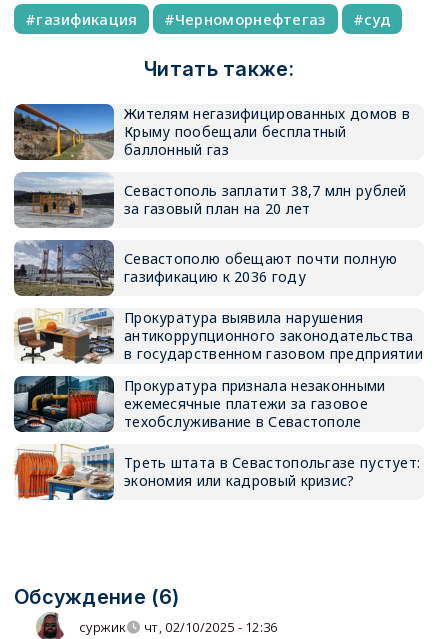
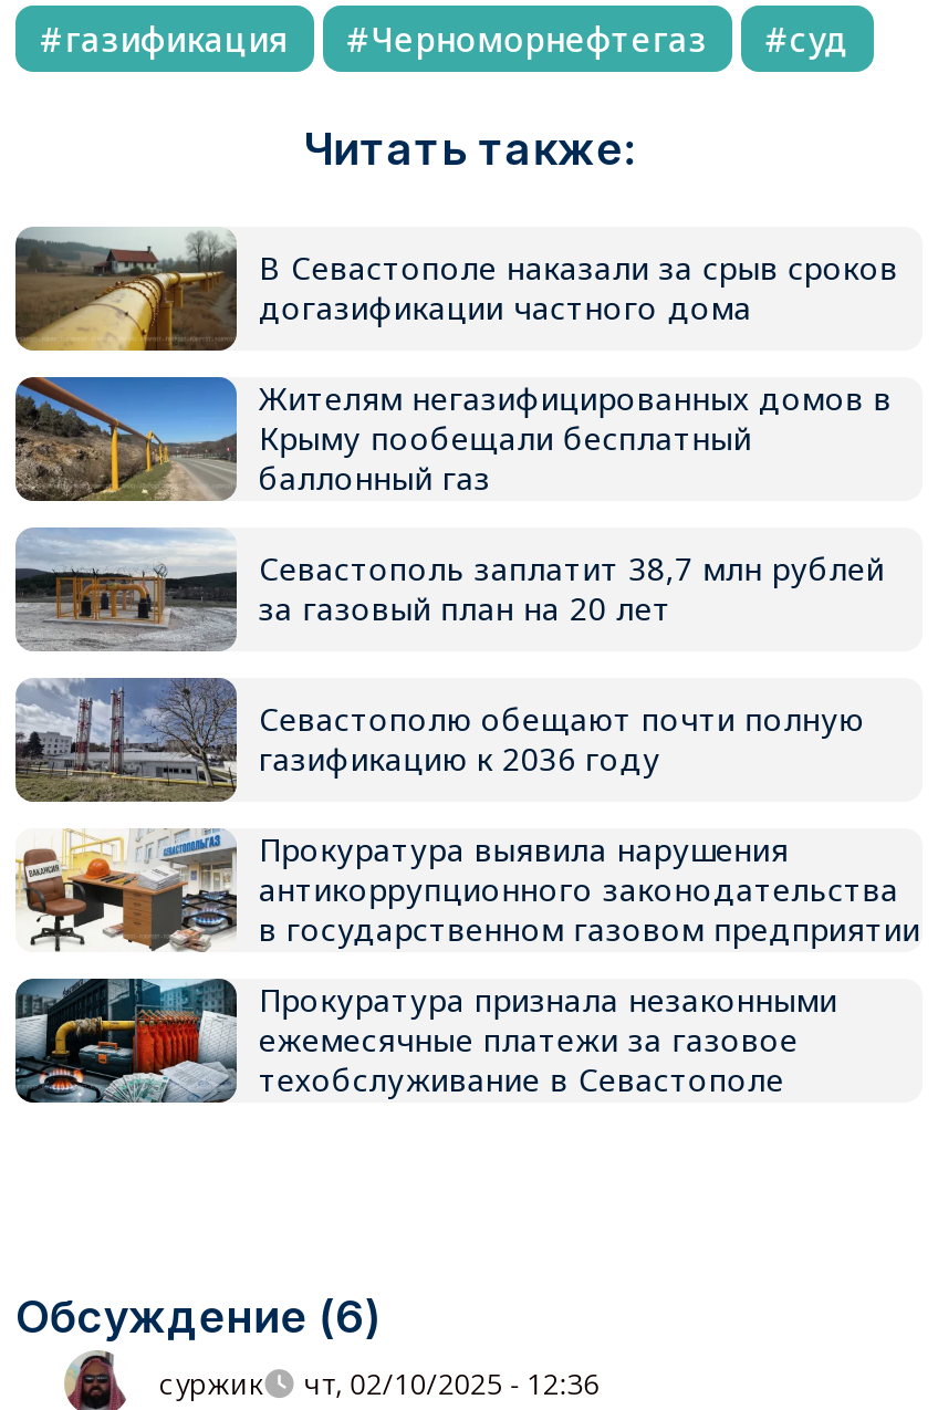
none -> [15,229,898,353] [image] | В Севастополе наказали за срыв сроков | догазификации частного дома
moved [12,103,423,431] -> [11,375,921,1101]: [image] | Жителям негазифицированных домов в | Крыму пообещали бесплатный | ... | ежемесячные платежи за газовое | техобслуживание в Севастополе
[14,444,420,500] [image] | Треть штата в Севастопольгазе пустует: | экономия или кадровый кризис? -> none

